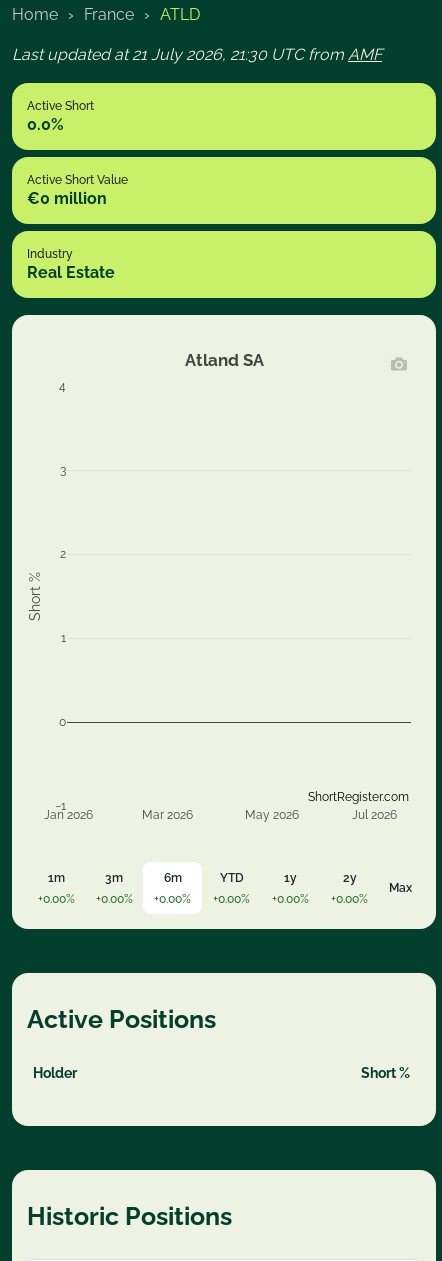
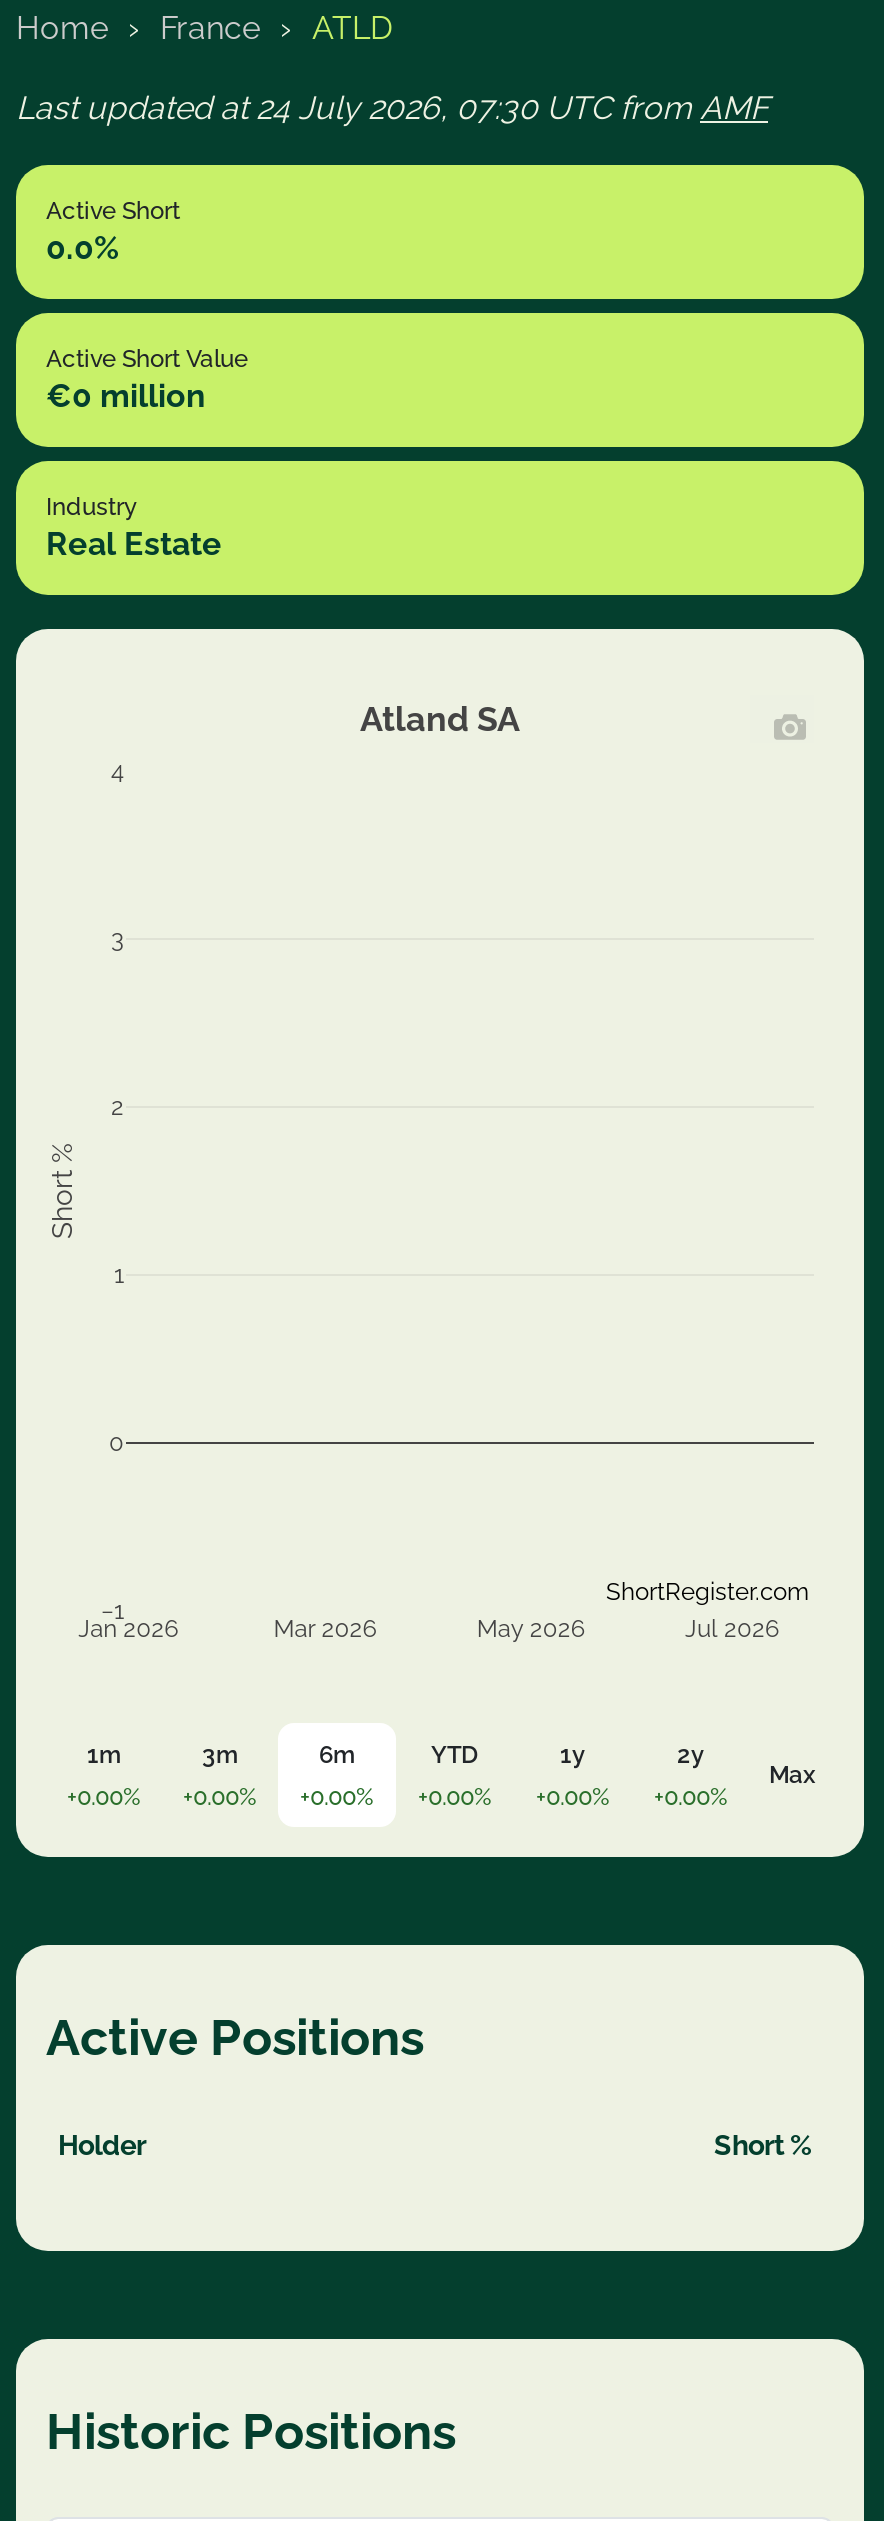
[12,45,382,64] Last updated at 21 July 2026, 21:30 UTC from AMF -> [16,89,768,127] Last updated at 24 July 2026, 07:30 UTC from AMF

